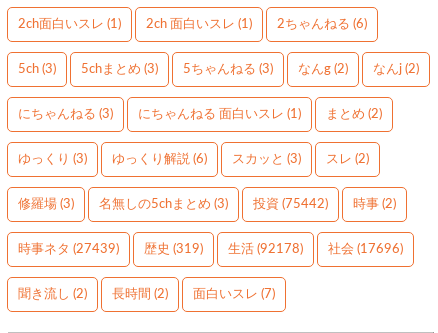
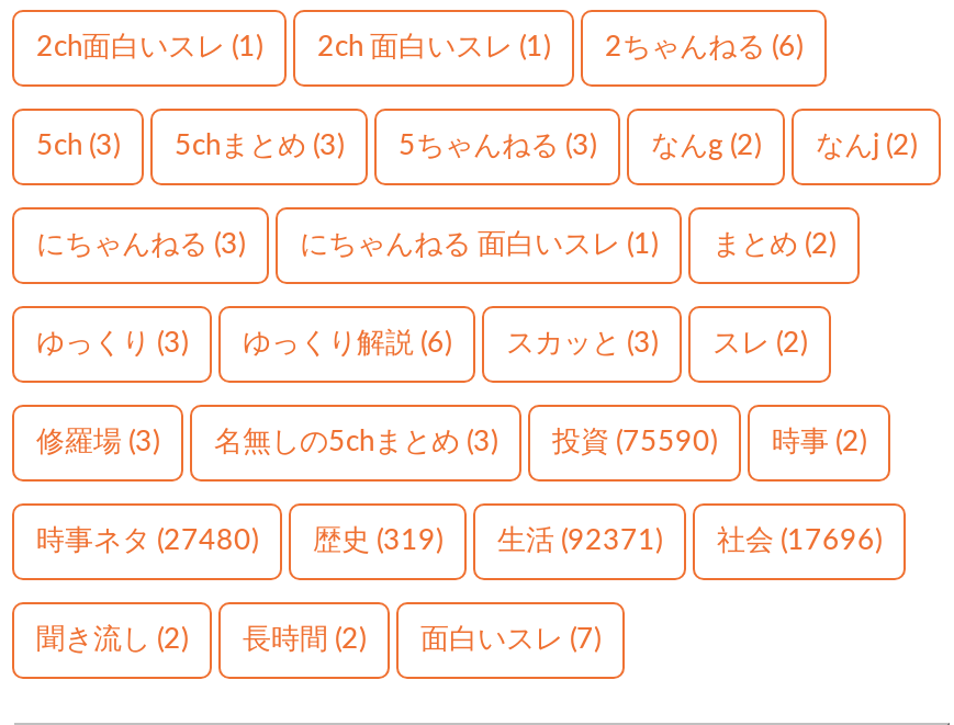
[253,198,328,211] 投資(75442) -> [552,429,717,457] 投資(75590)
[18,243,119,256] 時事ネタ(27439) -> [36,528,258,556] 時事ネタ(27480)
[228,243,303,256] 生活(92178) -> [497,528,662,556] 生活(92371)

